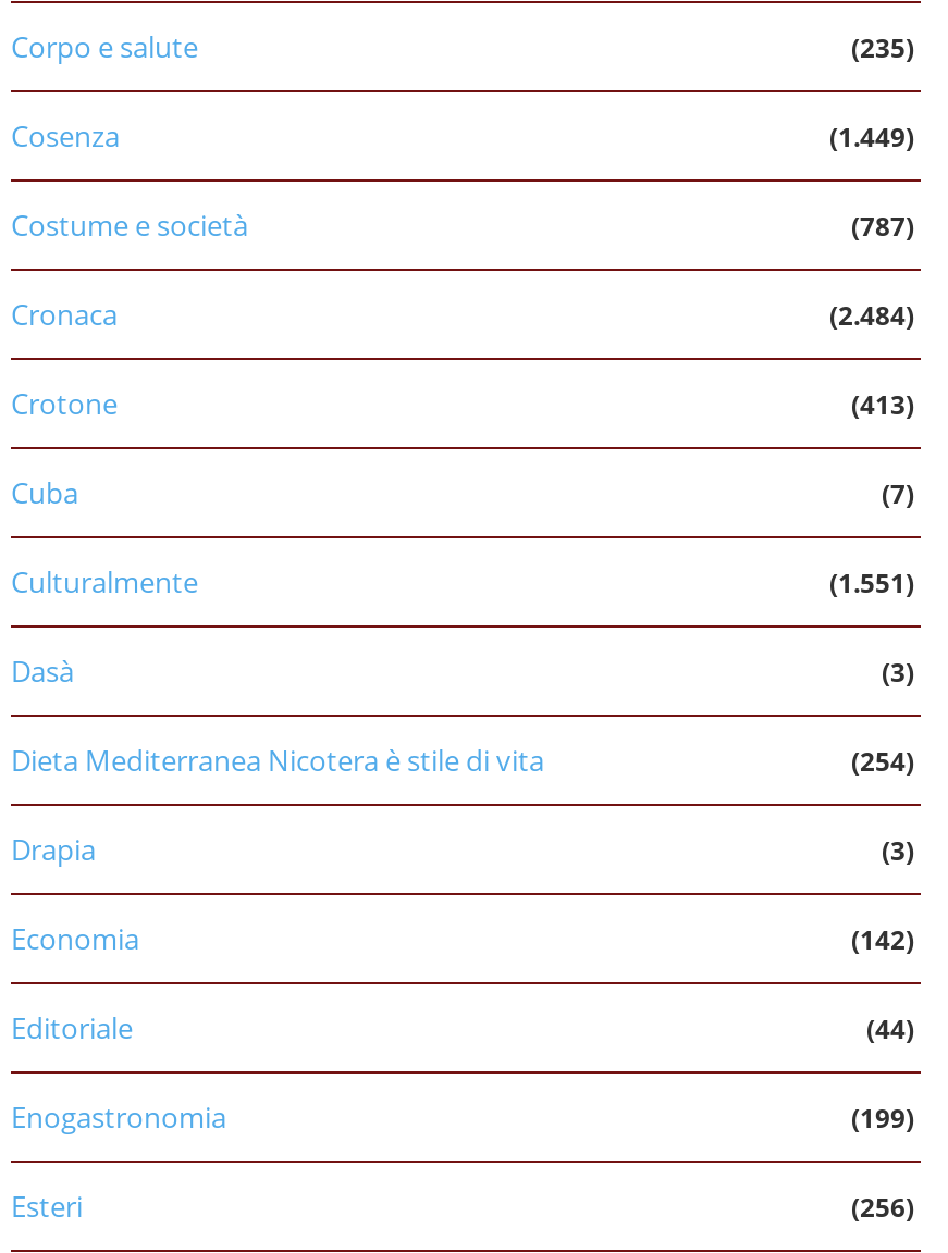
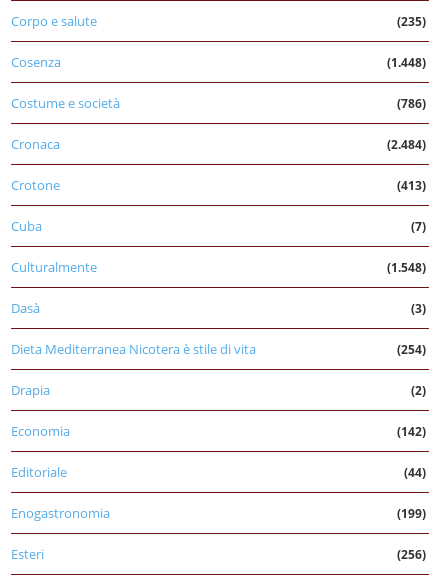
[829,118,914,155] (1.449) -> [387,54,426,71] (1.448)
[851,207,914,244] (787) -> [397,95,426,112] (786)
[829,564,914,601] (1.551) -> [387,259,426,276] (1.548)
[882,831,914,868] (3) -> [411,382,426,399] (2)

